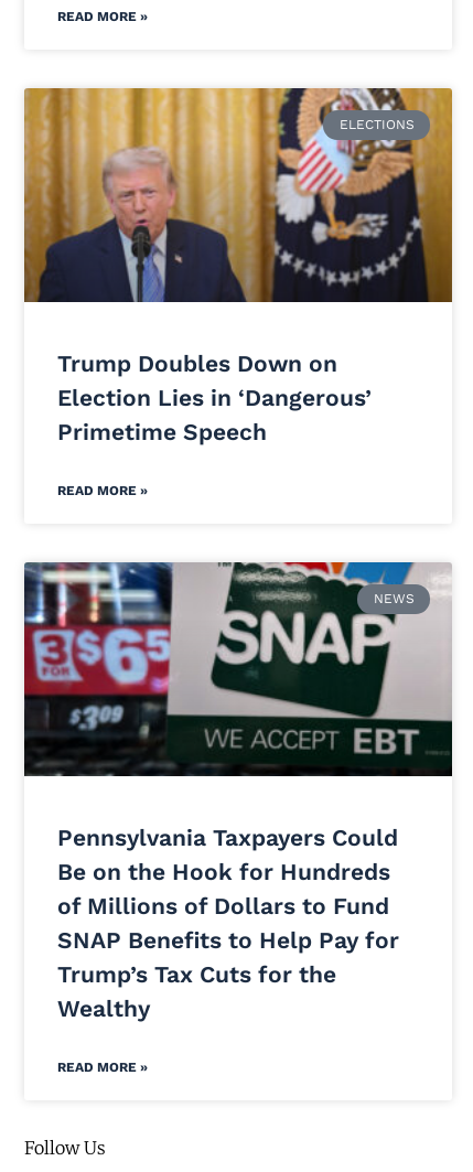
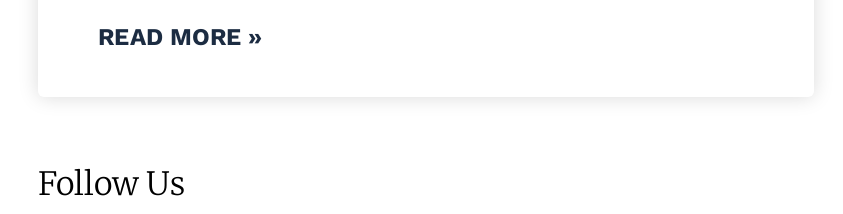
[23,87,453,303] [image] | ELECTIONS -> none
[57,350,372,499] Trump Doubles Down on | Election Lies in ‘Dangerous’ | Primetime Speech | READ MORE » -> none
[23,561,453,777] [image] | NEWS -> none
[57,824,399,1075] Pennsylvania Taxpayers Could | Be on the Hook for Hundreds | of Millions of Dollars to Fund | SNAP Benefits to Help Pay for | Trump’s Tax Cuts for the | Wealthy | READ MORE » -> none

